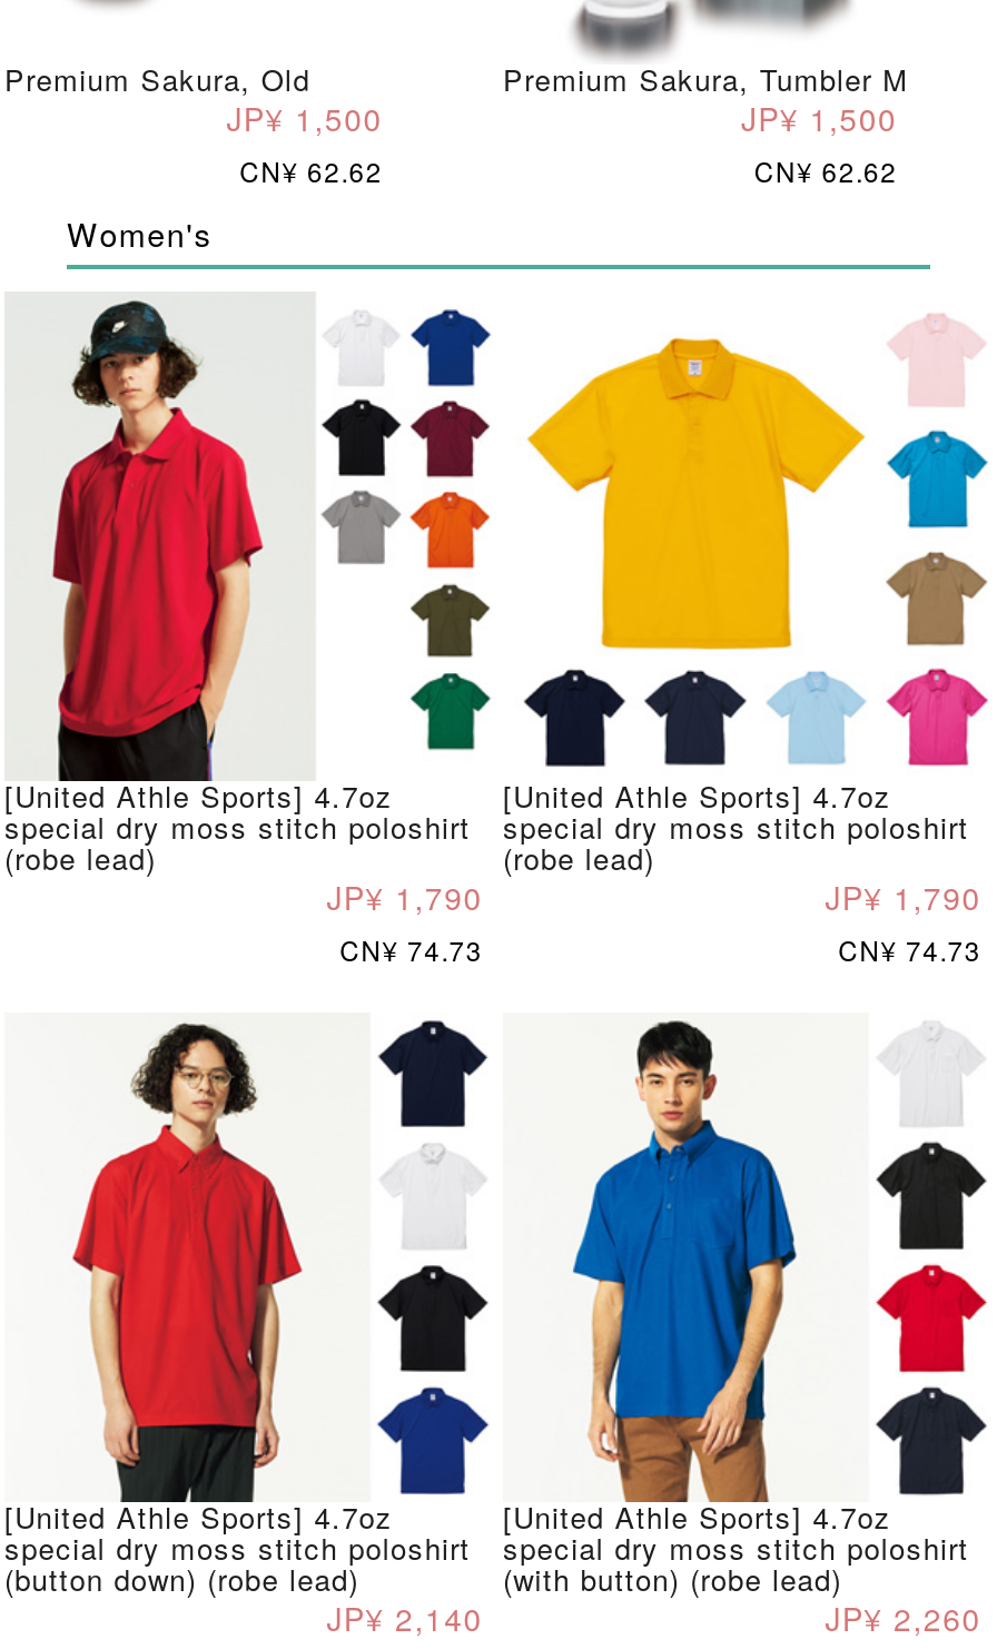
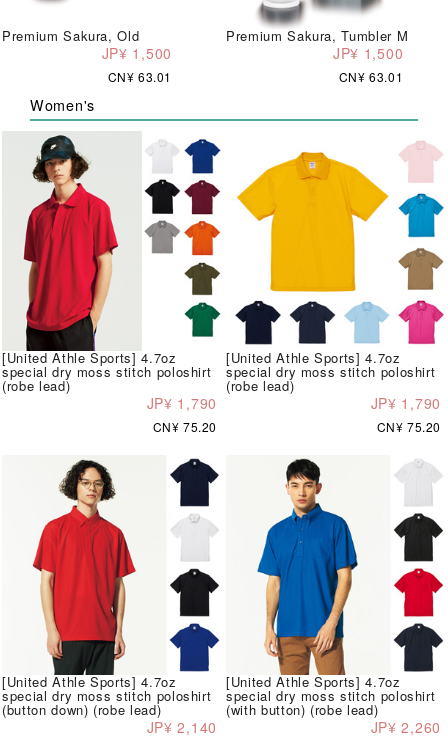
[239,150,383,188] CN¥ 62.62 -> [108,67,172,84] CN¥ 63.01
[754,150,897,188] CN¥ 62.62 -> [339,67,403,84] CN¥ 63.01
[340,931,483,969] CN¥ 74.73 -> [153,418,217,435] CN¥ 75.20
[838,931,981,969] CN¥ 74.73 -> [377,418,441,435] CN¥ 75.20

